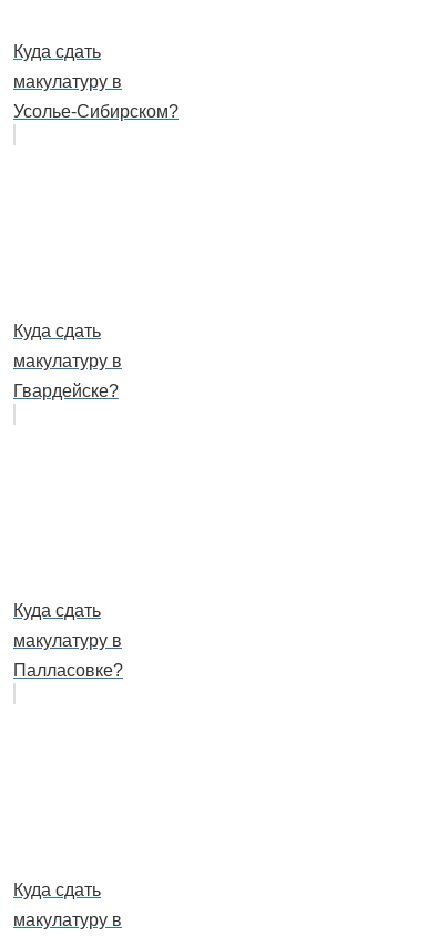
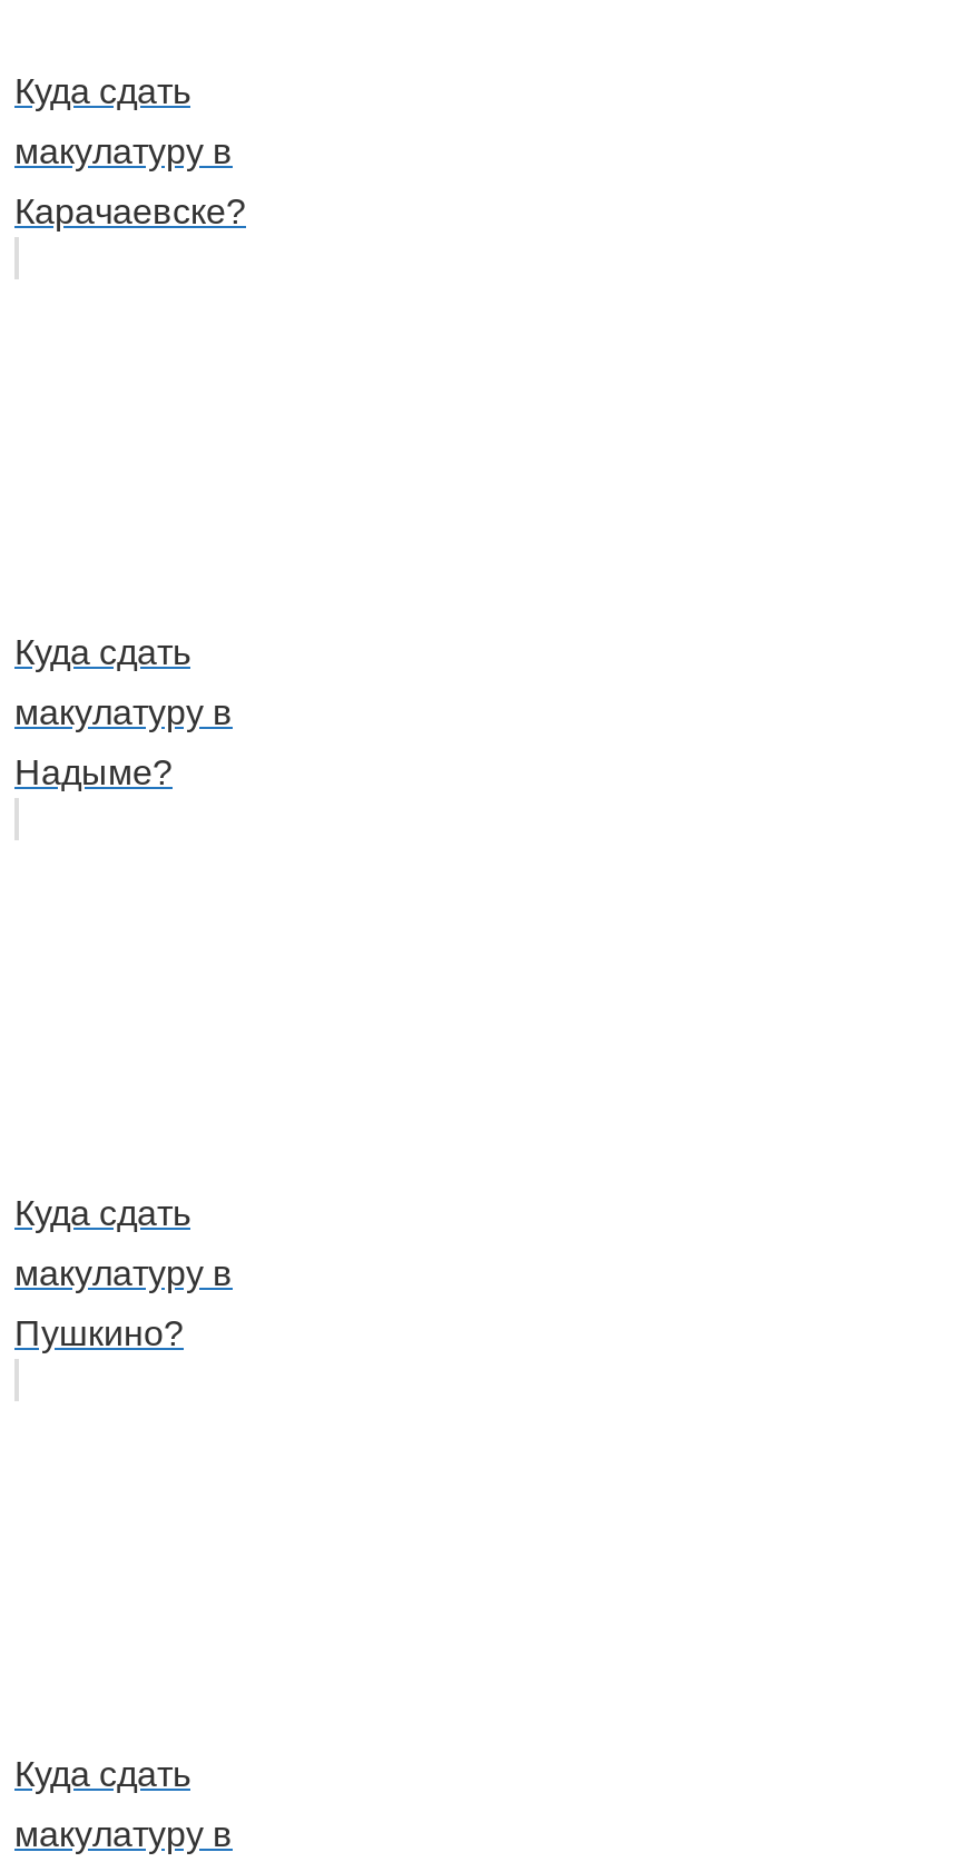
[13,101,179,120] Усолье-Сибирском? -> [14,191,246,229] Карачаевске?
[13,381,119,400] Гвардейске? -> [14,752,173,790] Надыме?
[13,660,123,679] Палласовке? -> [14,1313,184,1351] Пушкино?

